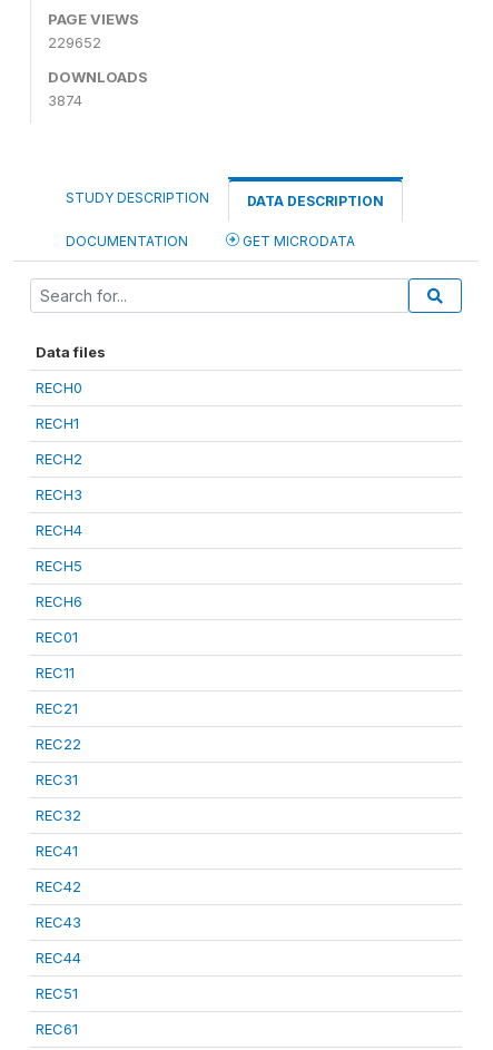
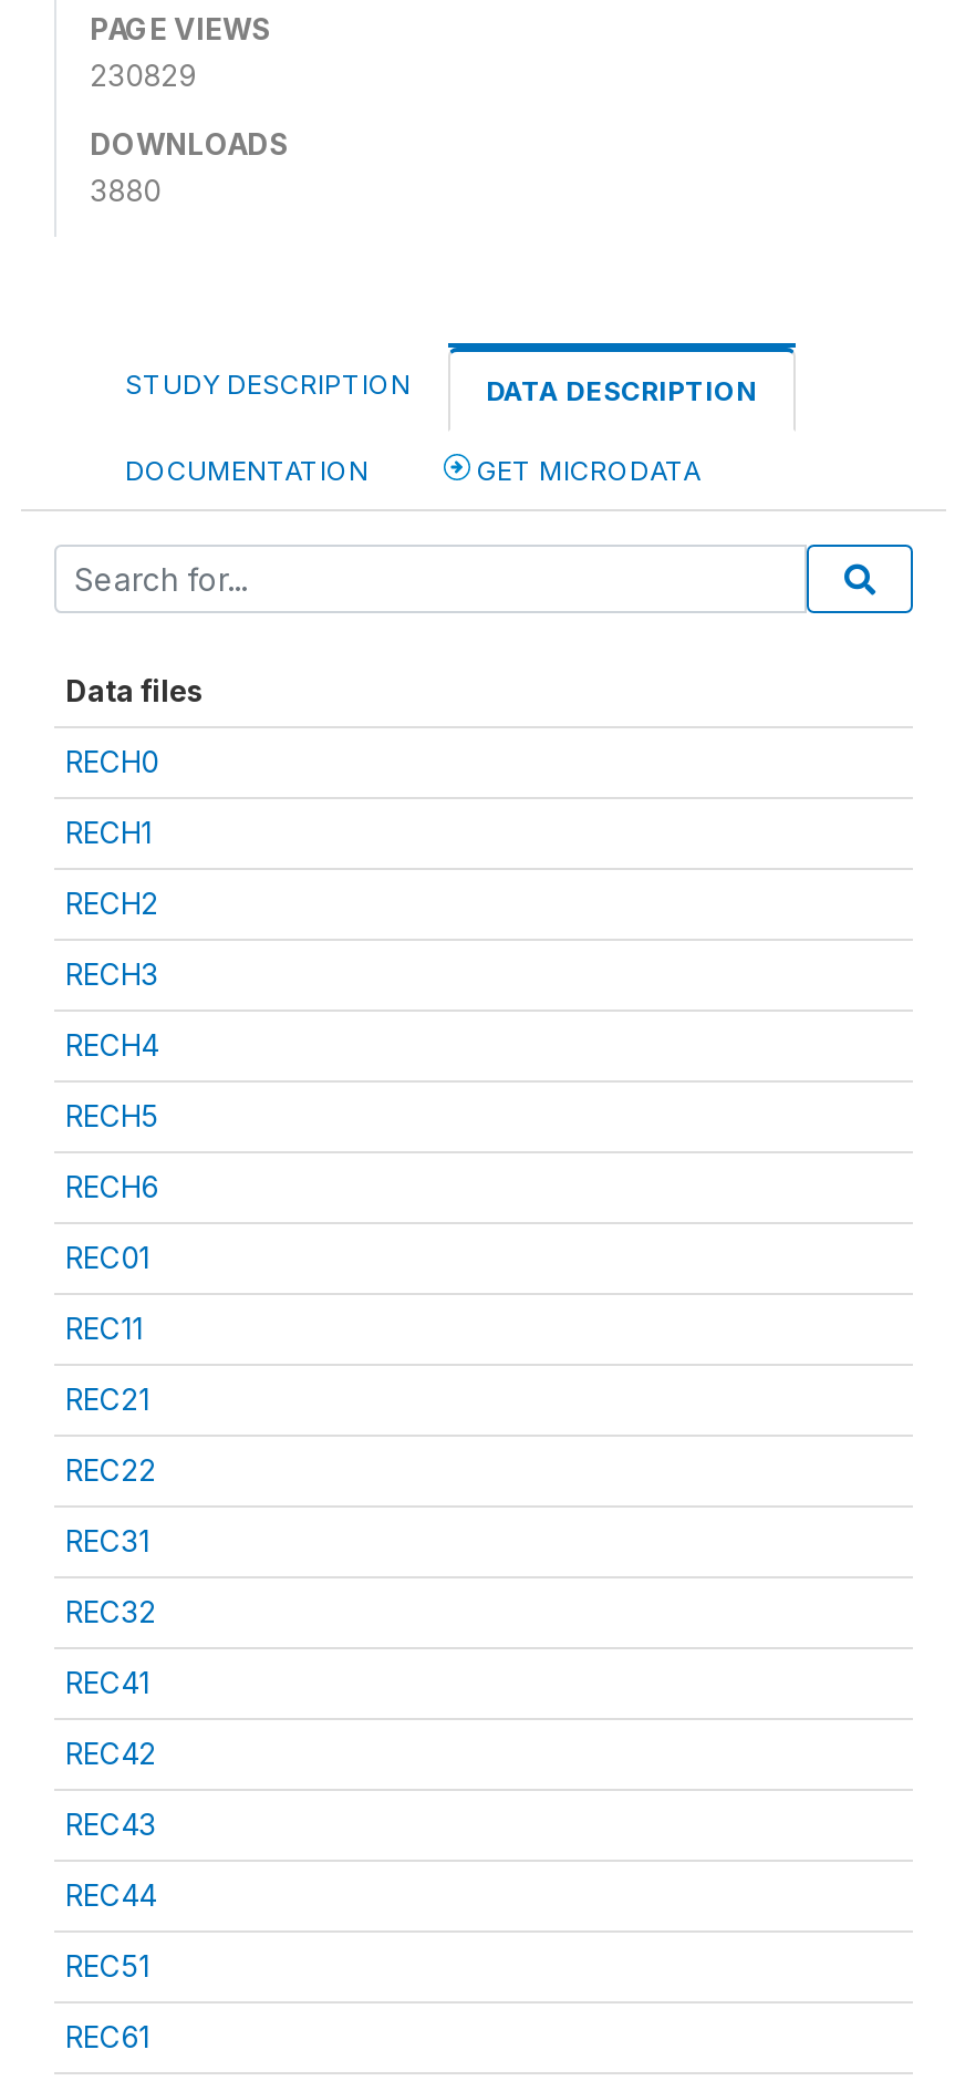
[48,33,101,51] 229652 -> [90,58,196,93] 230829
[48,91,82,109] 3874 -> [90,173,160,208] 3880

